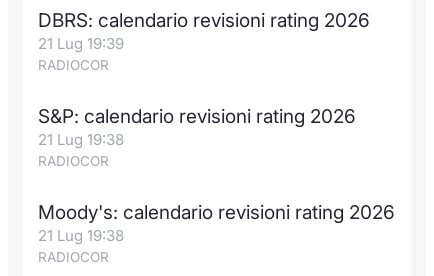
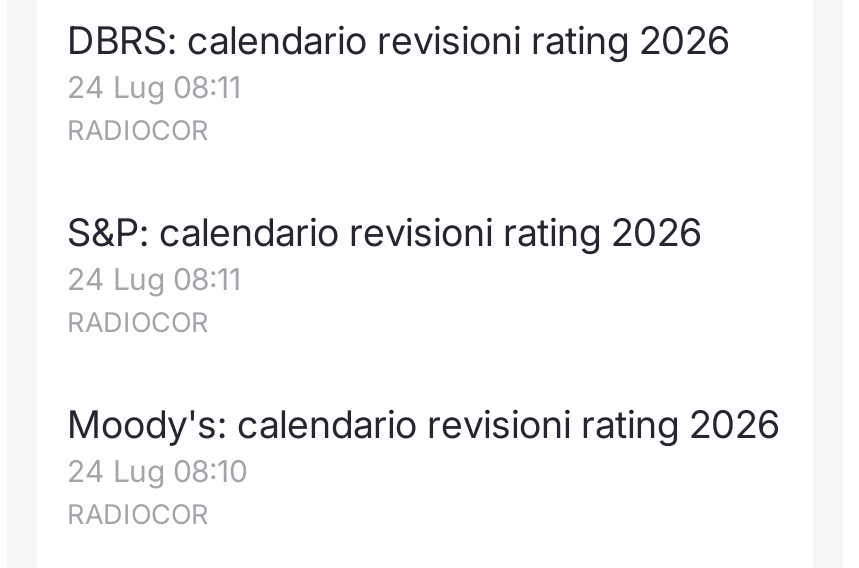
[38,34,124,53] 21 Lug 19:39 -> [67,68,241,106] 24 Lug 08:11
[38,130,124,149] 21 Lug 19:38 -> [67,260,241,298] 24 Lug 08:11
[38,226,124,245] 21 Lug 19:38 -> [67,452,247,490] 24 Lug 08:10

